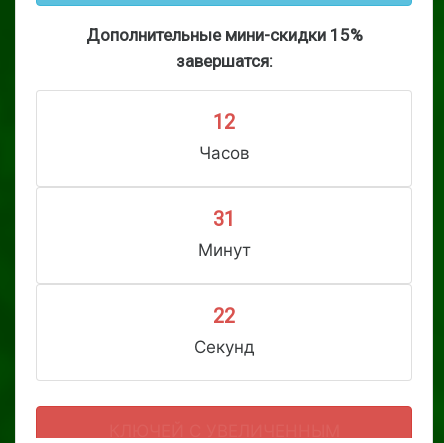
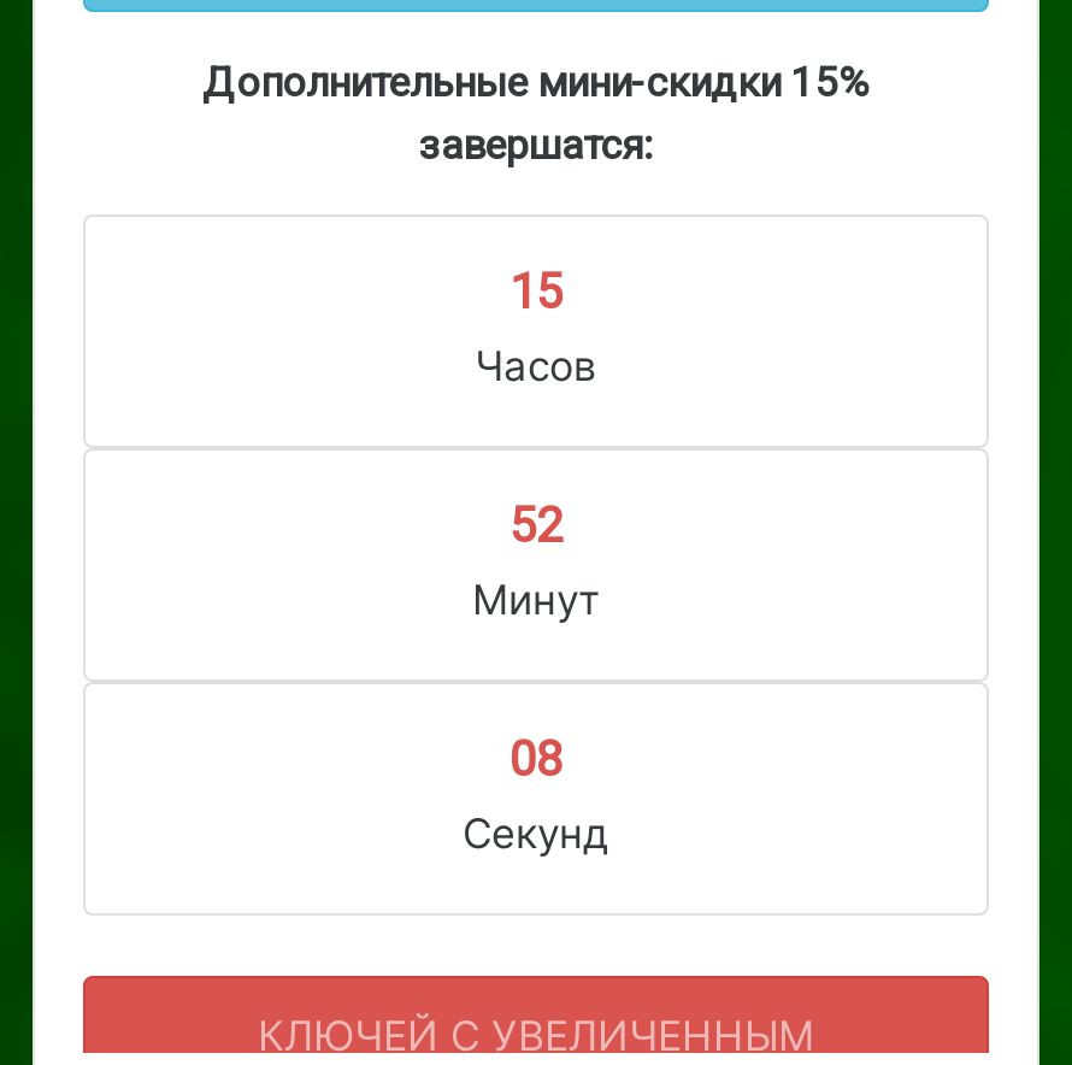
[213,110,235,134] 12 -> [510,262,562,319] 15
[213,207,235,231] 31 -> [510,495,562,553] 52
[213,304,235,328] 22 -> [510,729,562,787] 08

